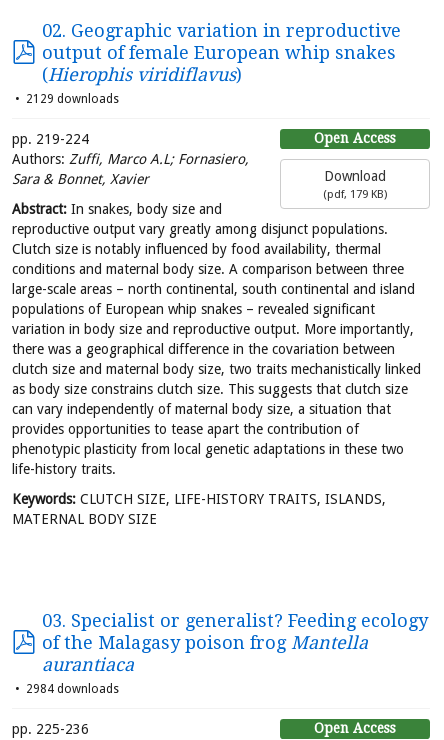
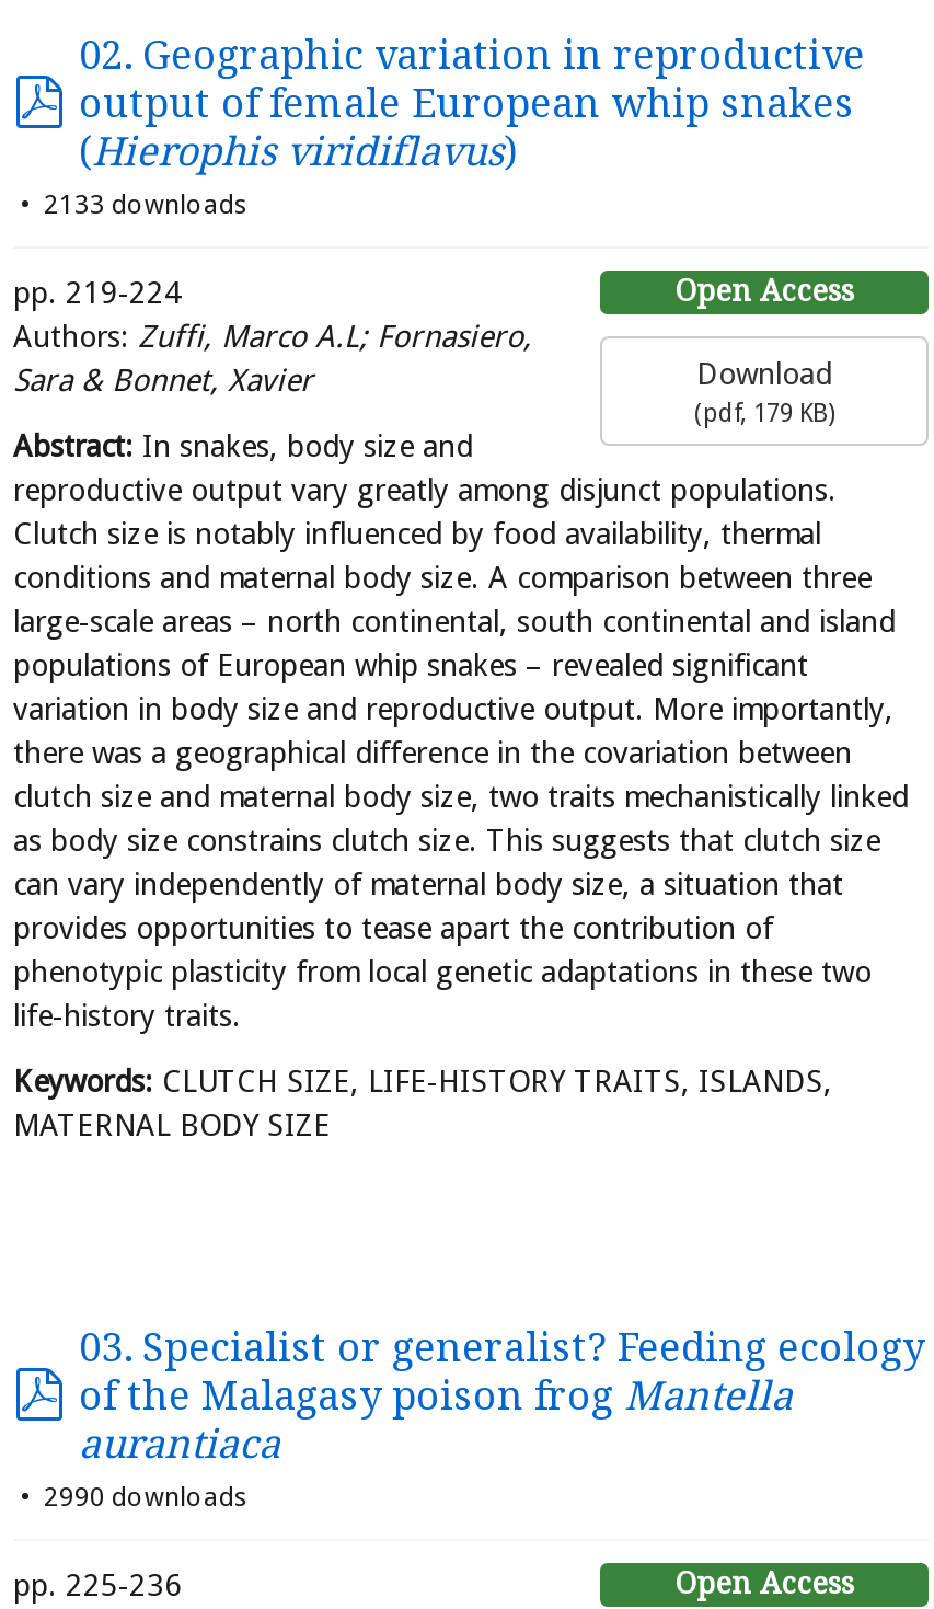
[23,92,119,106] 2129 downloads -> [37,189,247,220] 2133 downloads
[23,682,119,696] 2984 downloads -> [37,1482,247,1513] 2990 downloads

